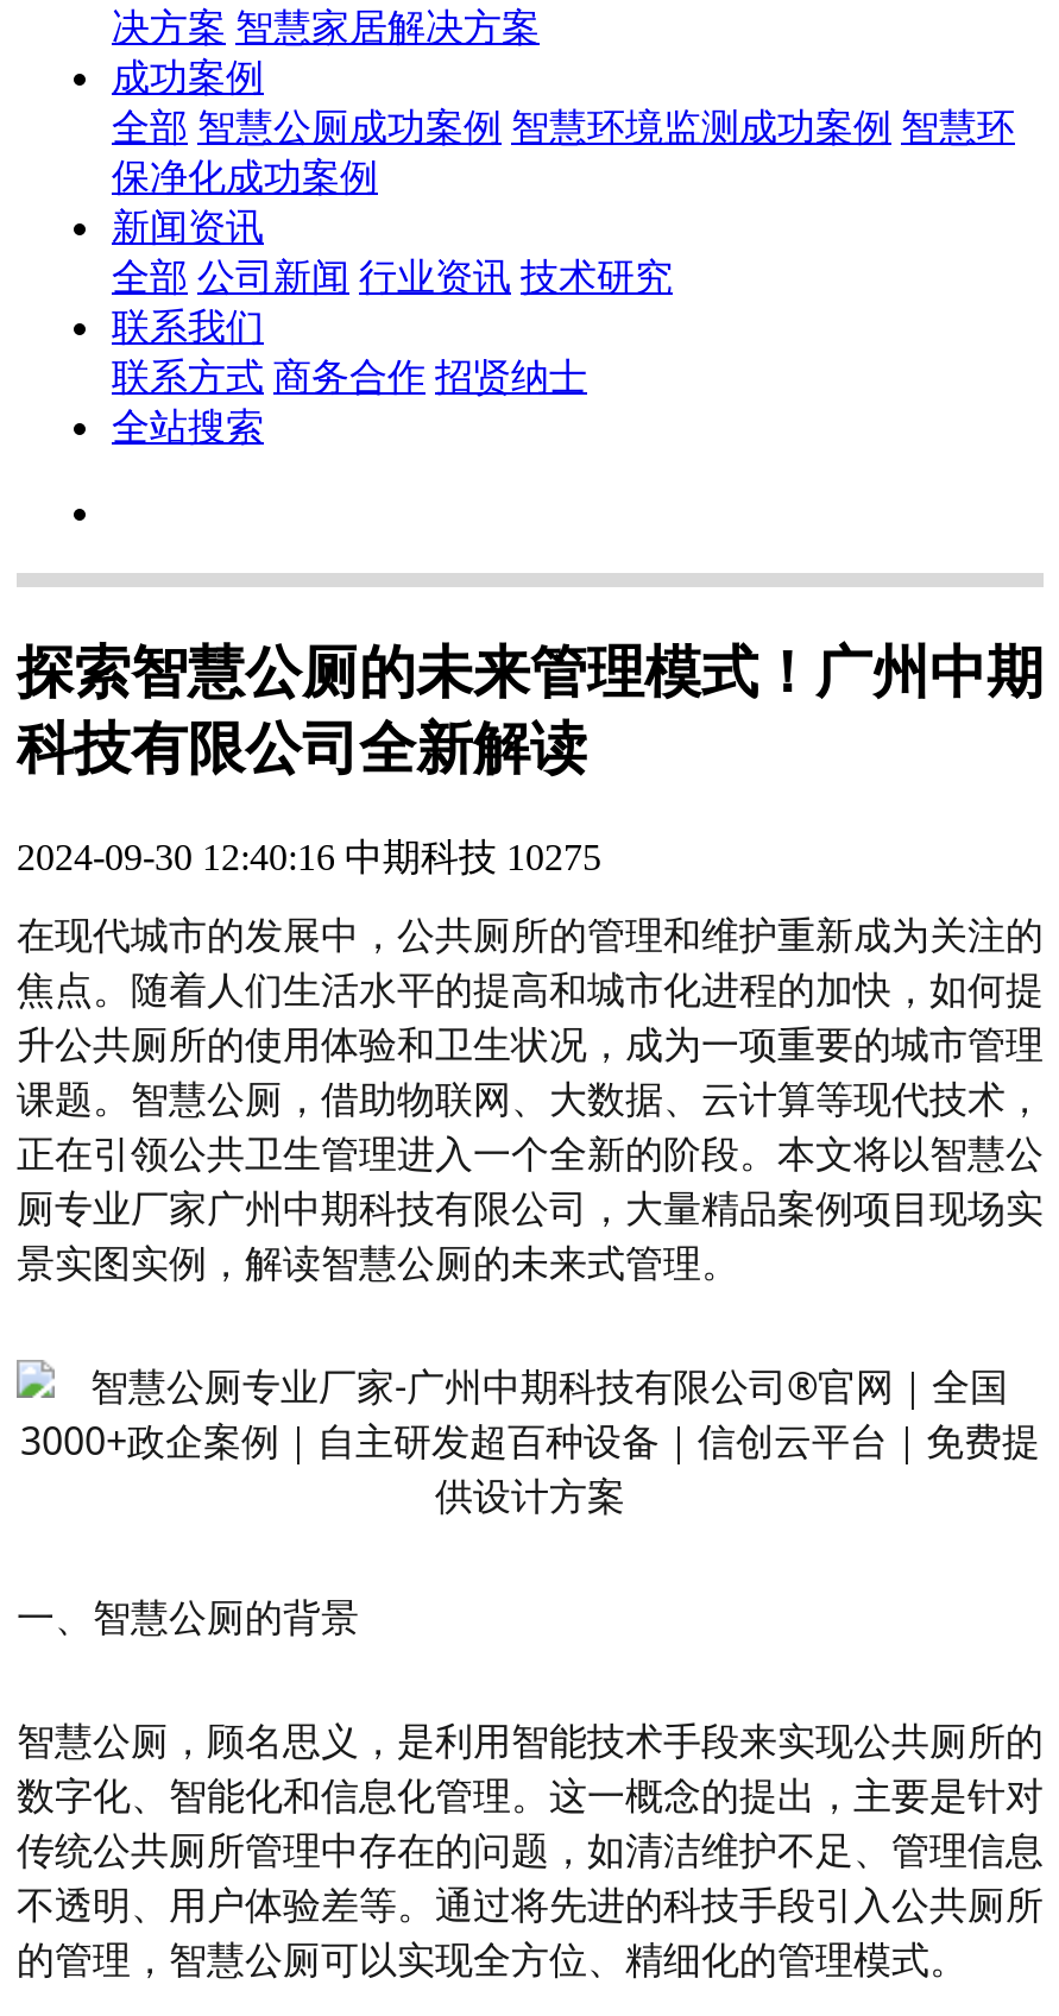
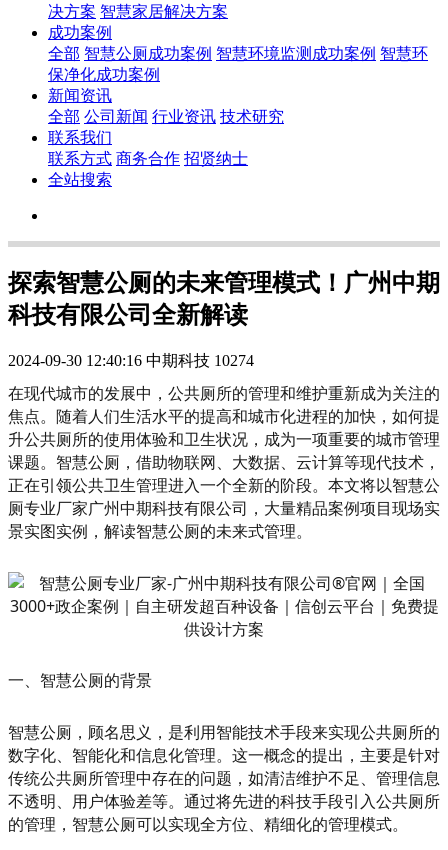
[17,836,601,877] 2024-09-30 12:40:16 中期科技 10275 -> [8,352,254,369] 2024-09-30 12:40:16 中期科技 10274

